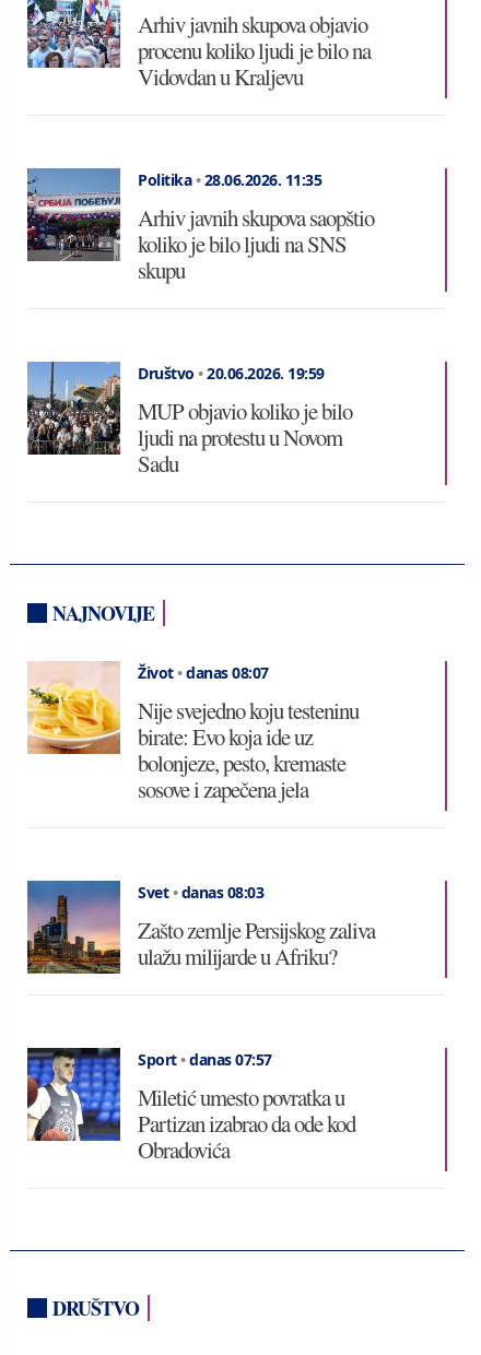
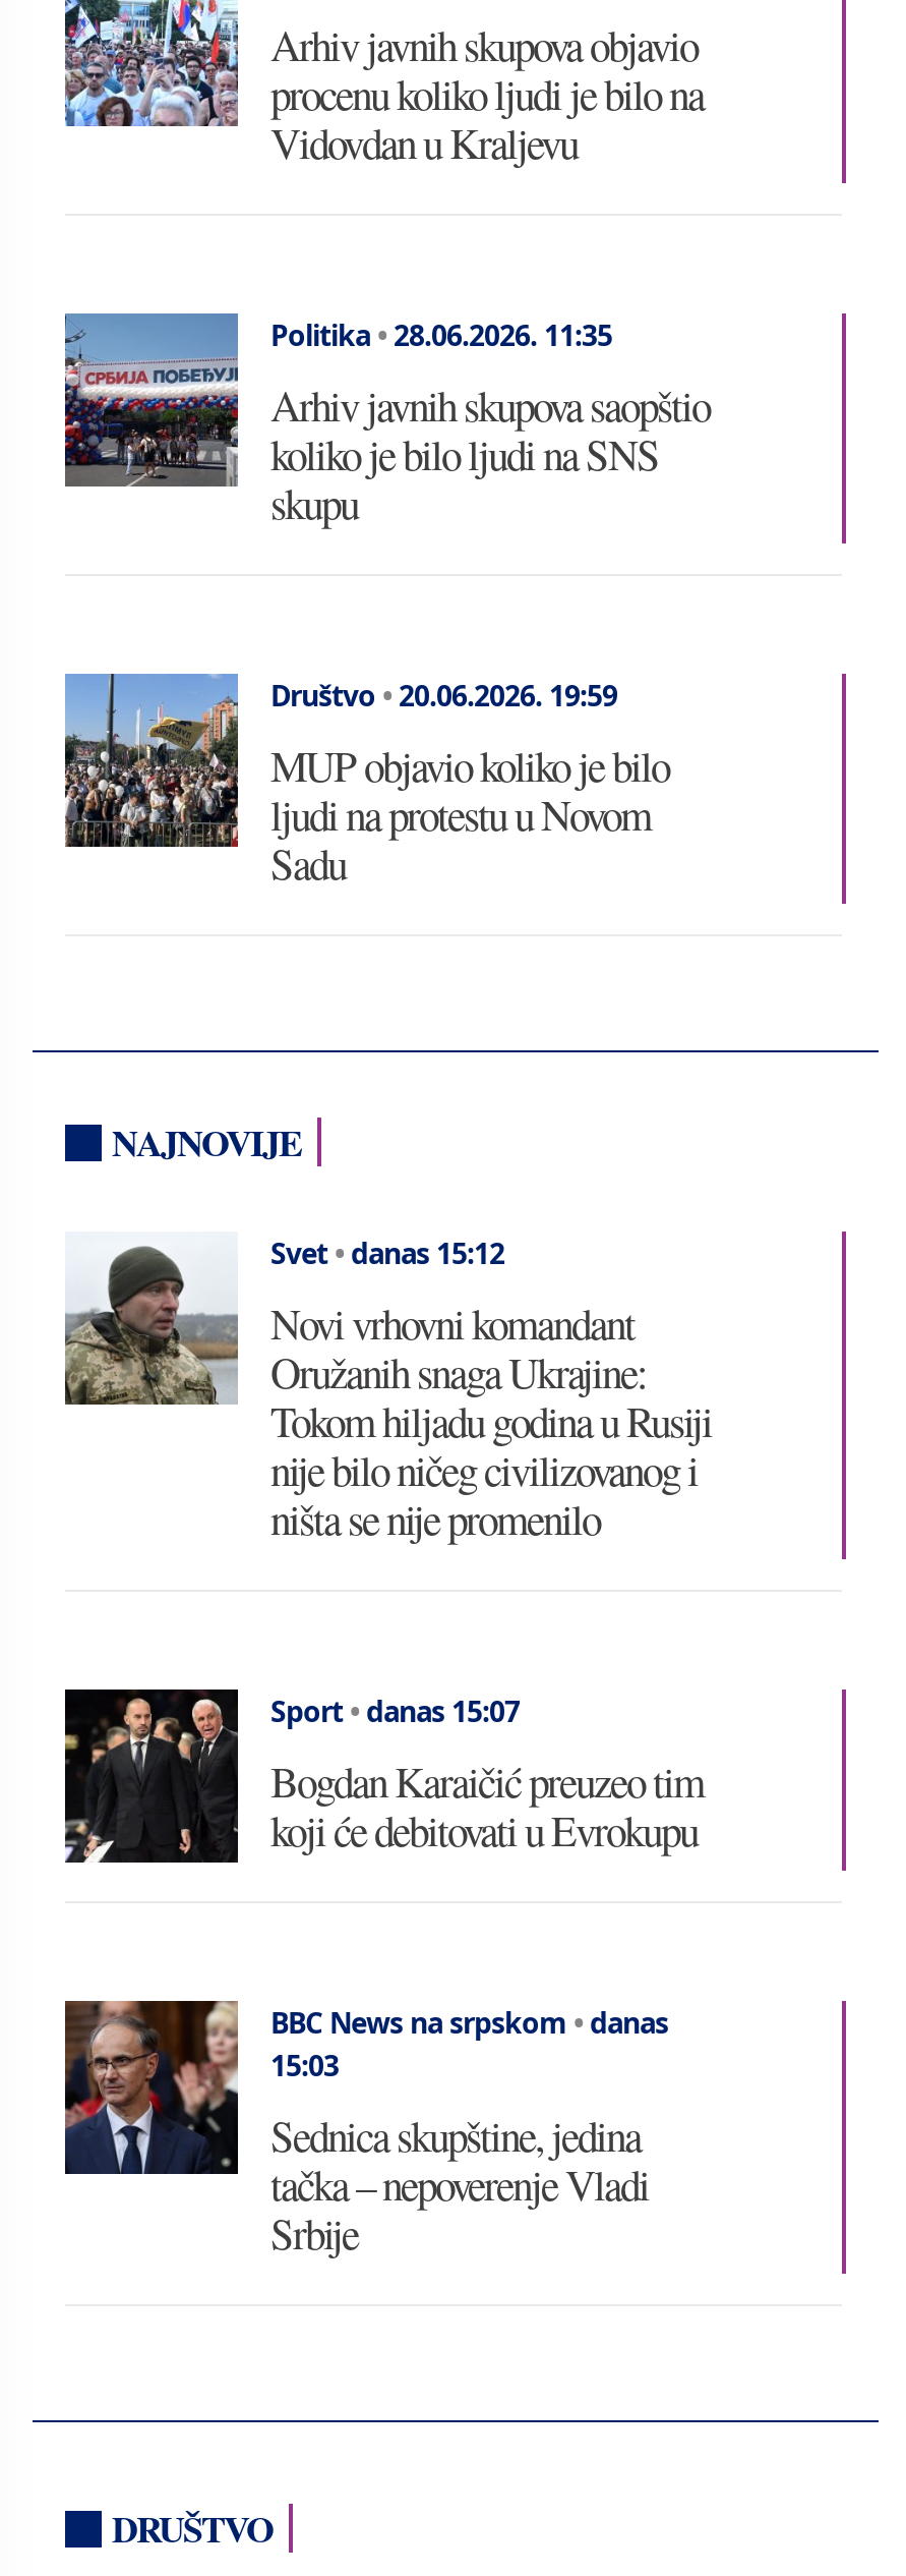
[26,661,359,804] [image] | Život • danas 08:07 | Nije svejedno koju testeninu | birate: Evo koja ide uz | bolonjeze, pesto, kremaste | sosove i zapečena jela -> [63,1234,712,1547] [image] | Svet • danas 15:12 | Novi vrhovni komandant | Oružanih snaga Ukrajine: | Tokom hiljadu godina u Rusiji | nije bilo ničeg civilizovanog i | ništa se nije promenilo
[26,880,375,975] [image] | Svet • danas 08:03 | Zašto zemlje Persijskog zaliva | ulažu milijarde u Afriku? -> [63,1687,704,1865] [image] | Sport • danas 15:07 | Bogdan Karaičić preuzeo tim | koji će debitovati u Evrokupu
[26,1047,355,1165] [image] | Sport • danas 07:57 | Miletić umesto povratka u | Partizan izabrao da ode kod | Obradovića -> [63,1999,668,2262] [image] | BBC News na srpskom • danas | 15:03 | Sednica skupštine, jedina | tačka – nepoverenje Vladi | Srbije

